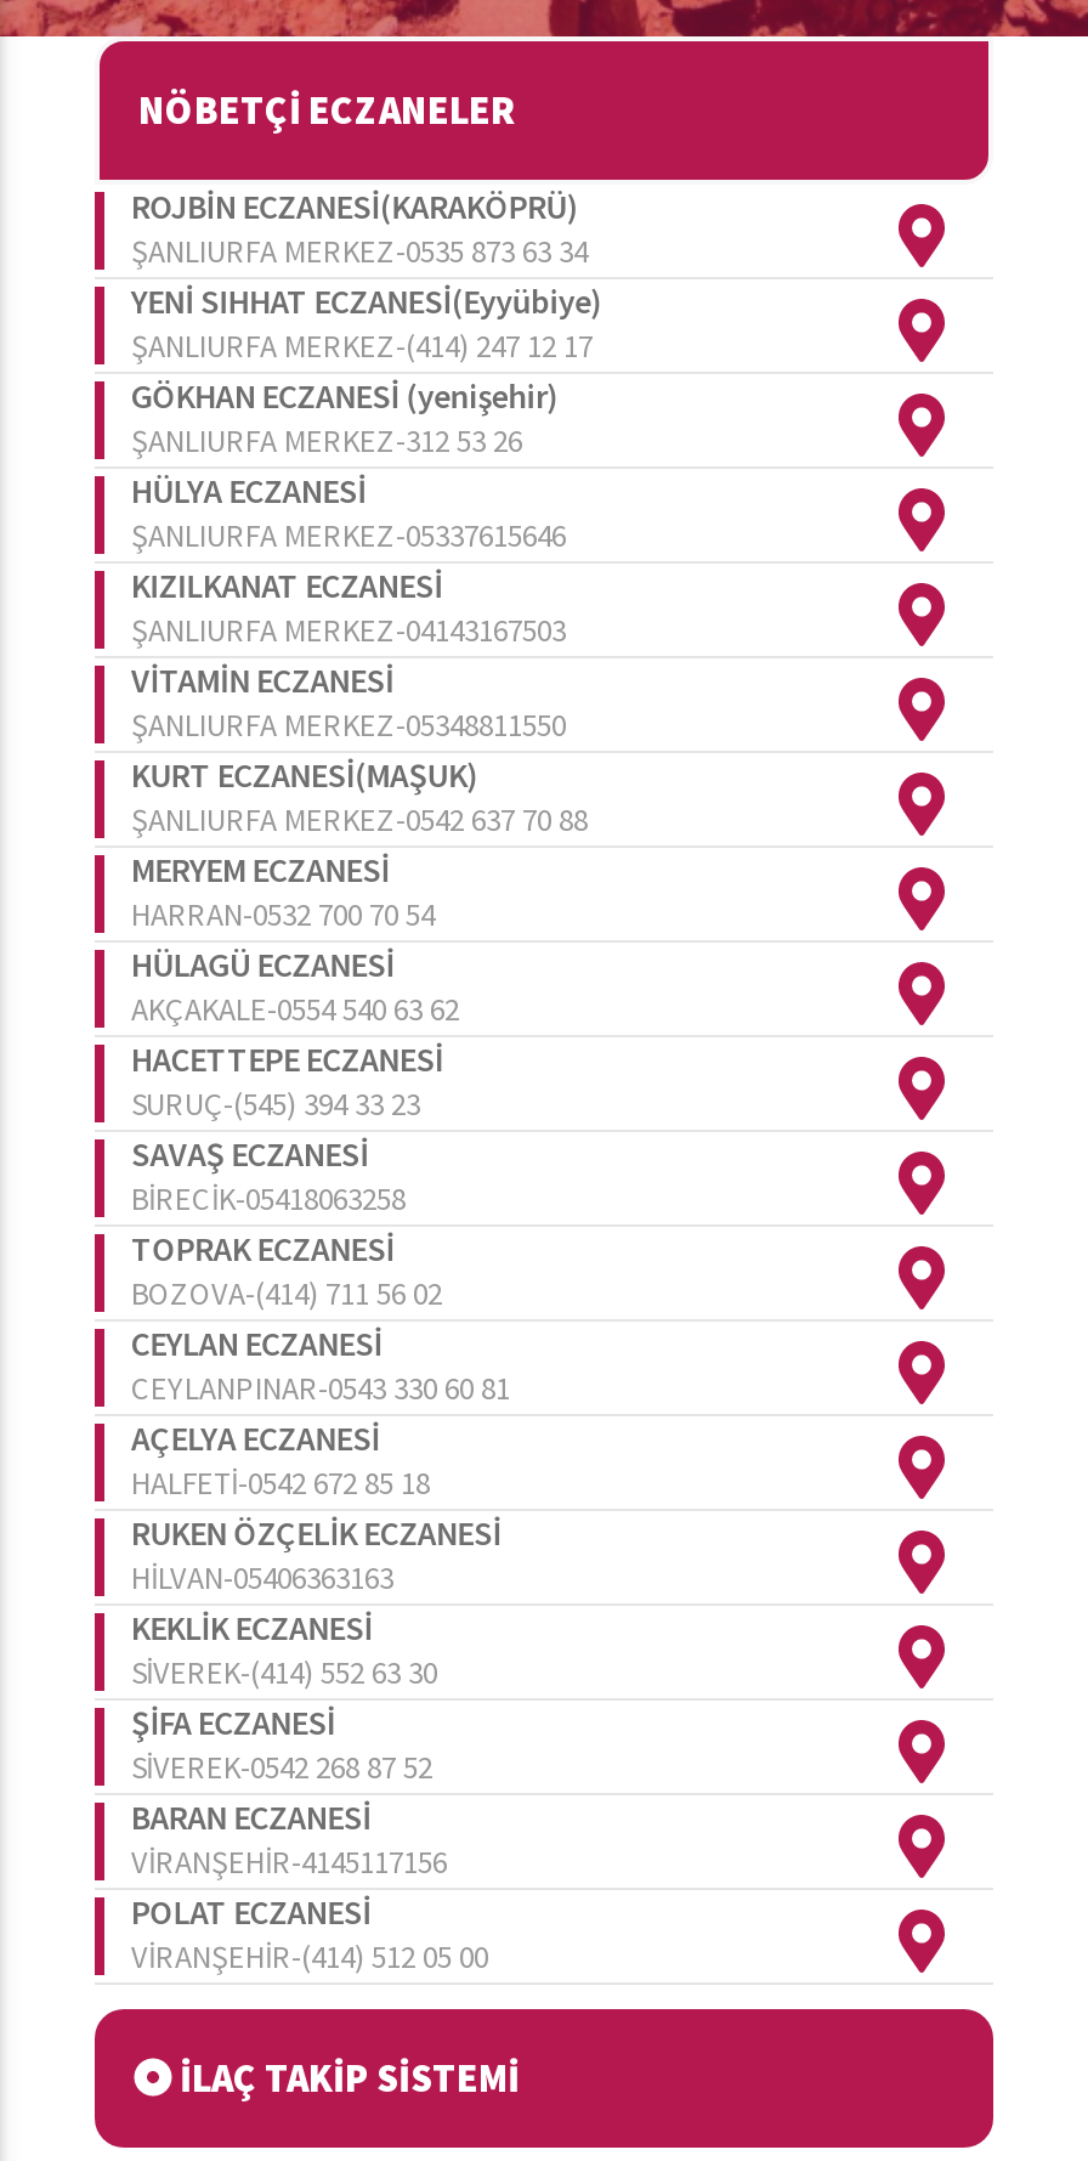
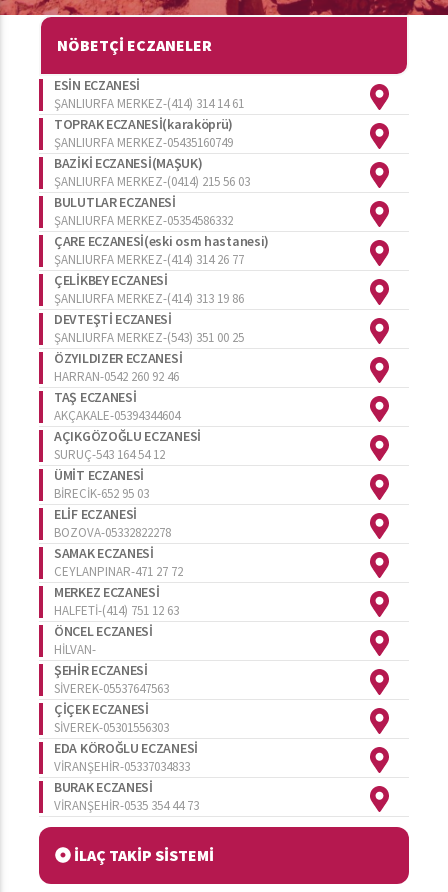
[131,185,602,1978] ROJBİN ECZANESİ(KARAKÖPRÜ) | ŞANLIURFA MERKEZ-0535 873 63 34 | YENİ SIHHAT ECZANESİ(Eyyübiye) | ŞANLIURFA MERKEZ-(414) 247 12 17 | GÖKHAN ECZANESİ (yenişehir) | ŞANLIURFA MERKEZ-312 53 26 | HÜLYA ECZANESİ | ŞANLIURFA MERKEZ-05337615646 | KIZILKANAT ECZANESİ | ŞANLIURFA MERKEZ-04143167503 | VİTAMİN ECZANESİ | ŞANLIURFA MERKEZ-05348811550 | KURT ECZANESİ(MAŞUK) | ŞANLIURFA MERKEZ-0542 637 70 88 | MERYEM ECZANESİ | HARRAN-0532 700 70 54 | HÜLAGÜ ECZANESİ | AKÇAKALE-0554 540 63 62 | HACETTEPE ECZANESİ | SURUÇ-(545) 394 33 23 | SAVAŞ ECZANESİ | BİRECİK-05418063258 | TOPRAK ECZANESİ | BOZOVA-(414) 711 56 02 | CEYLAN ECZANESİ | CEYLANPINAR-0543 330 60 81 | AÇELYA ECZANESİ | HALFETİ-0542 672 85 18 | RUKEN ÖZÇELİK ECZANESİ | HİLVAN-05406363163 | KEKLİK ECZANESİ | SİVEREK-(414) 552 63 30 | ŞİFA ECZANESİ | SİVEREK-0542 268 87 52 | BARAN ECZANESİ | VİRANŞEHİR-4145117156 | POLAT ECZANESİ | VİRANŞEHİR-(414) 512 05 00 -> [54,76,269,814] ESİN ECZANESİ | ŞANLIURFA MERKEZ-(414) 314 14 61 | TOPRAK ECZANESİ(karaköprü) | ŞANLIURFA MERKEZ-05435160749 | BAZİKİ ECZANESİ(MAŞUK) | ŞANLIURFA MERKEZ-(0414) 215 56 03 | BULUTLAR ECZANESİ | ŞANLIURFA MERKEZ-05354586332 | ÇARE ECZANESİ(eski osm hastanesi) | ŞANLIURFA MERKEZ-(414) 314 26 77 | ÇELİKBEY ECZANESİ | ŞANLIURFA MERKEZ-(414) 313 19 86 | DEVTEŞTİ ECZANESİ | ŞANLIURFA MERKEZ-(543) 351 00 25 | ÖZYILDIZER ECZANESİ | HARRAN-0542 260 92 46 | TAŞ ECZANESİ | AKÇAKALE-05394344604 | AÇIKGÖZOĞLU ECZANESİ | SURUÇ-543 164 54 12 | ÜMİT ECZANESİ | BİRECİK-652 95 03 | ELİF ECZANESİ | BOZOVA-05332822278 | SAMAK ECZANESİ | CEYLANPINAR-471 27 72 | MERKEZ ECZANESİ | HALFETİ-(414) 751 12 63 | ÖNCEL ECZANESİ | HİLVAN- | ŞEHİR ECZANESİ | SİVEREK-05537647563 | ÇİÇEK ECZANESİ | SİVEREK-05301556303 | EDA KÖROĞLU ECZANESİ | VİRANŞEHİR-05337034833 | BURAK ECZANESİ | VİRANŞEHİR-0535 354 44 73

